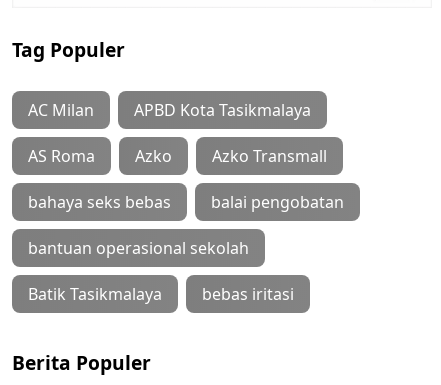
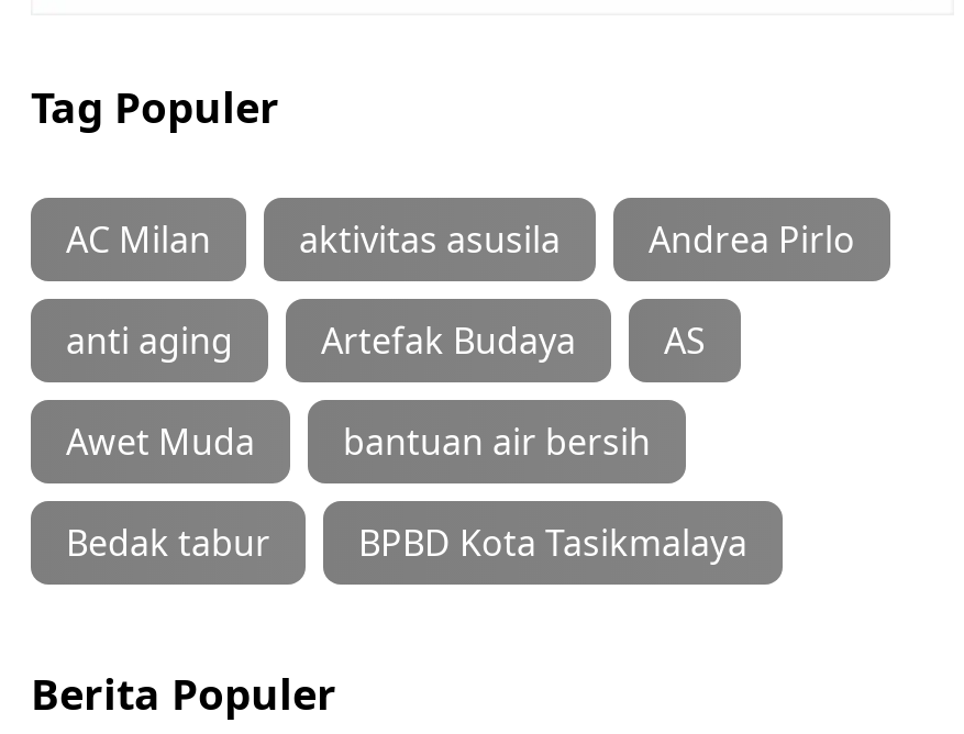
[28,99,344,305] APBD Kota Tasikmalaya | AS Roma | Azko | Azko Transmall | bahaya seks bebas | balai pengobatan | bantuan operasional sekolah | Batik Tasikmalaya | bebas iritasi -> [66,215,855,567] aktivitas asusila | Andrea Pirlo | anti aging | Artefak Budaya | AS | Awet Muda | bantuan air bersih | Bedak tabur | BPBD Kota Tasikmalaya

